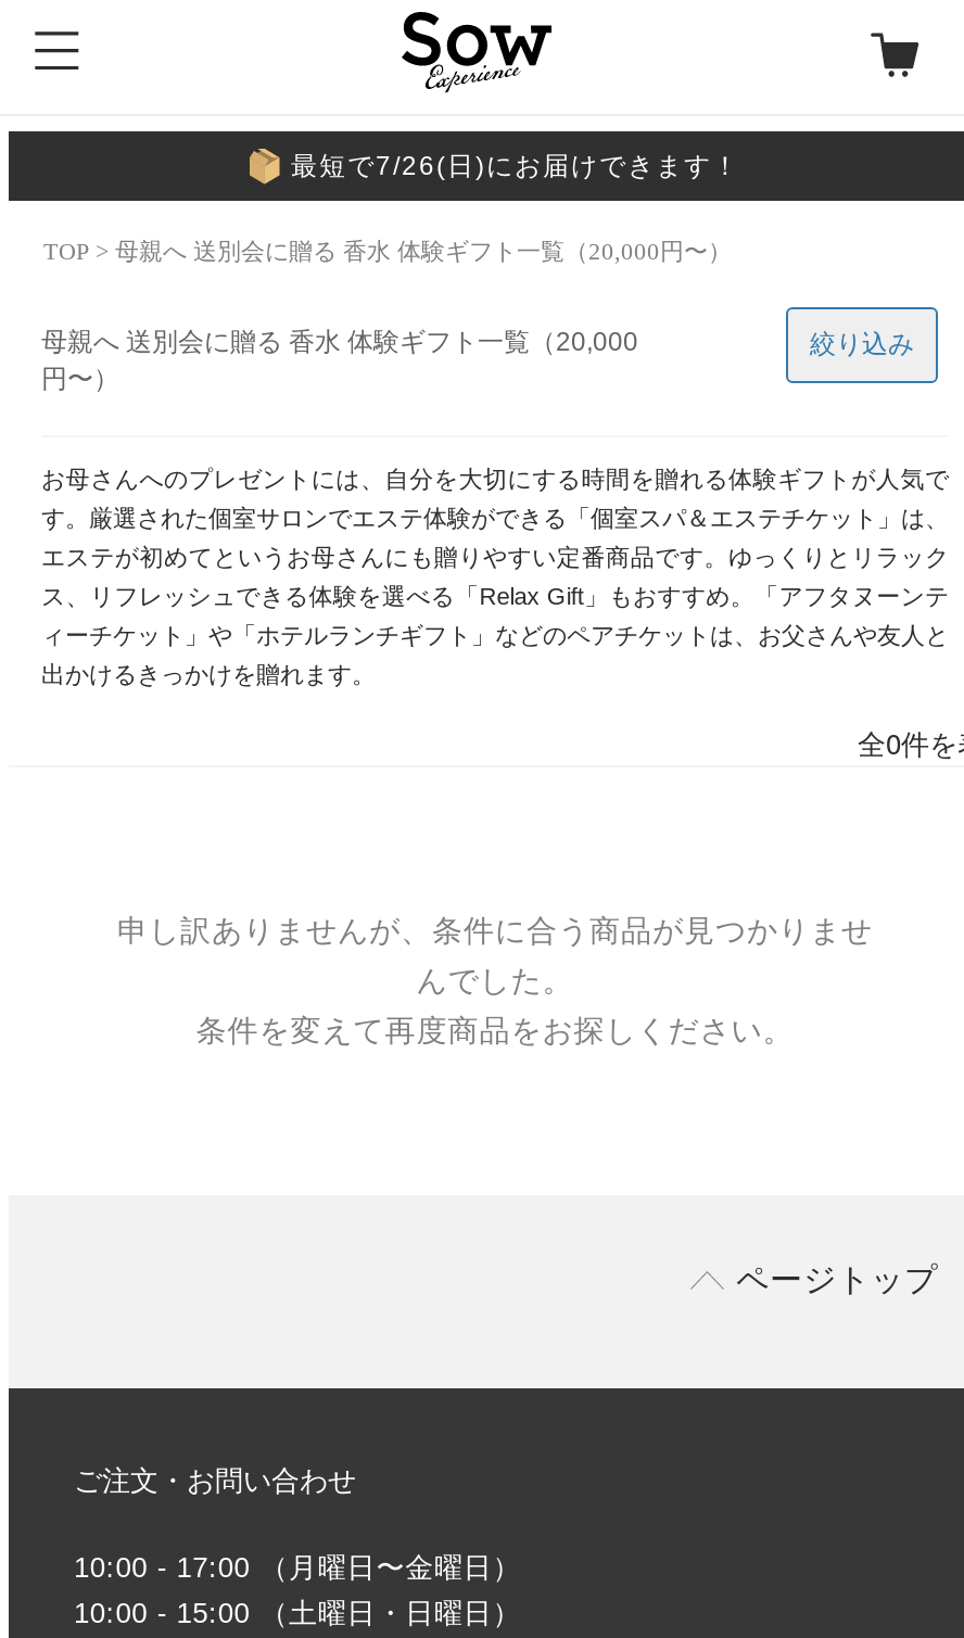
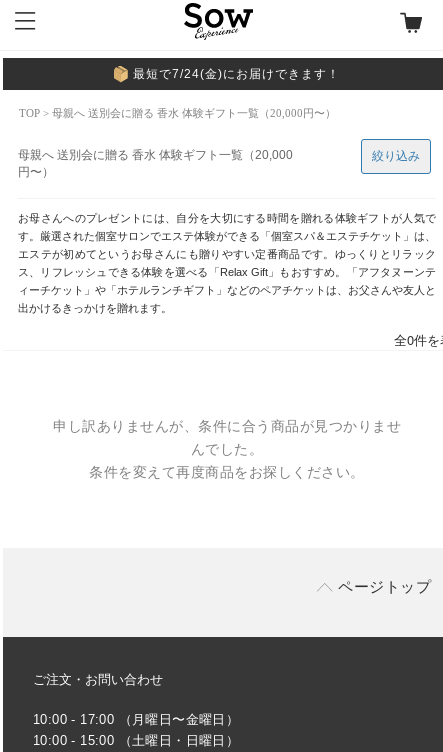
[291,151,740,181] 最短で7/26(日)にお届けできます！ -> [133,67,340,81] 最短で7/24(金)にお届けできます！

